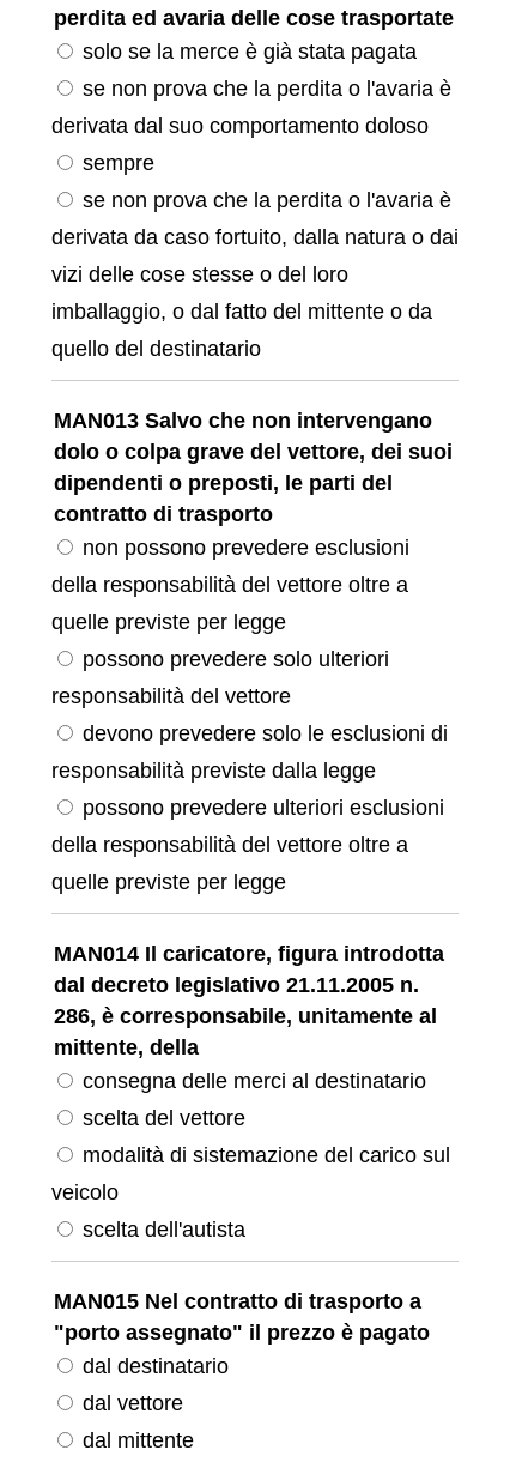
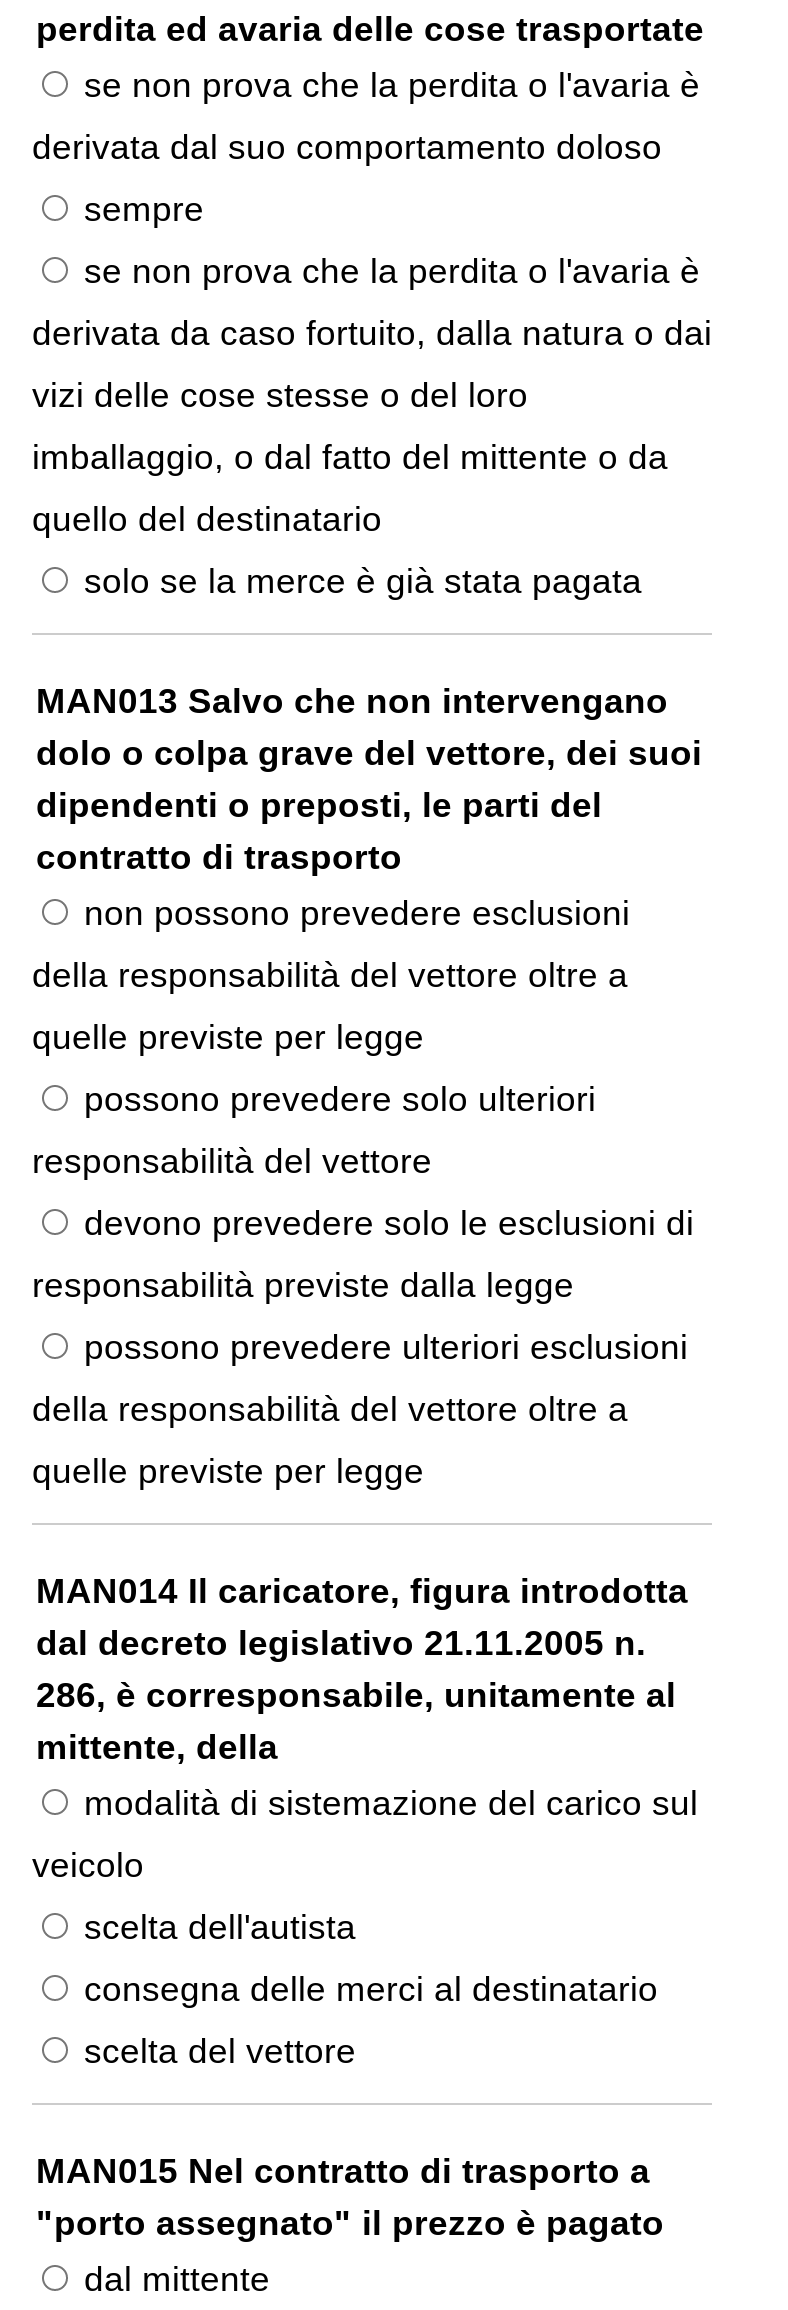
moved [83,40,417,64] -> [84,561,642,601]: solo se la merce è già stata pagata
moved [83,1069,426,1130] -> [84,1969,658,2071]: consegna delle merci al destinatario | scelta del vettore
[83,1354,229,1415] dal destinatario | dal vettore -> none

